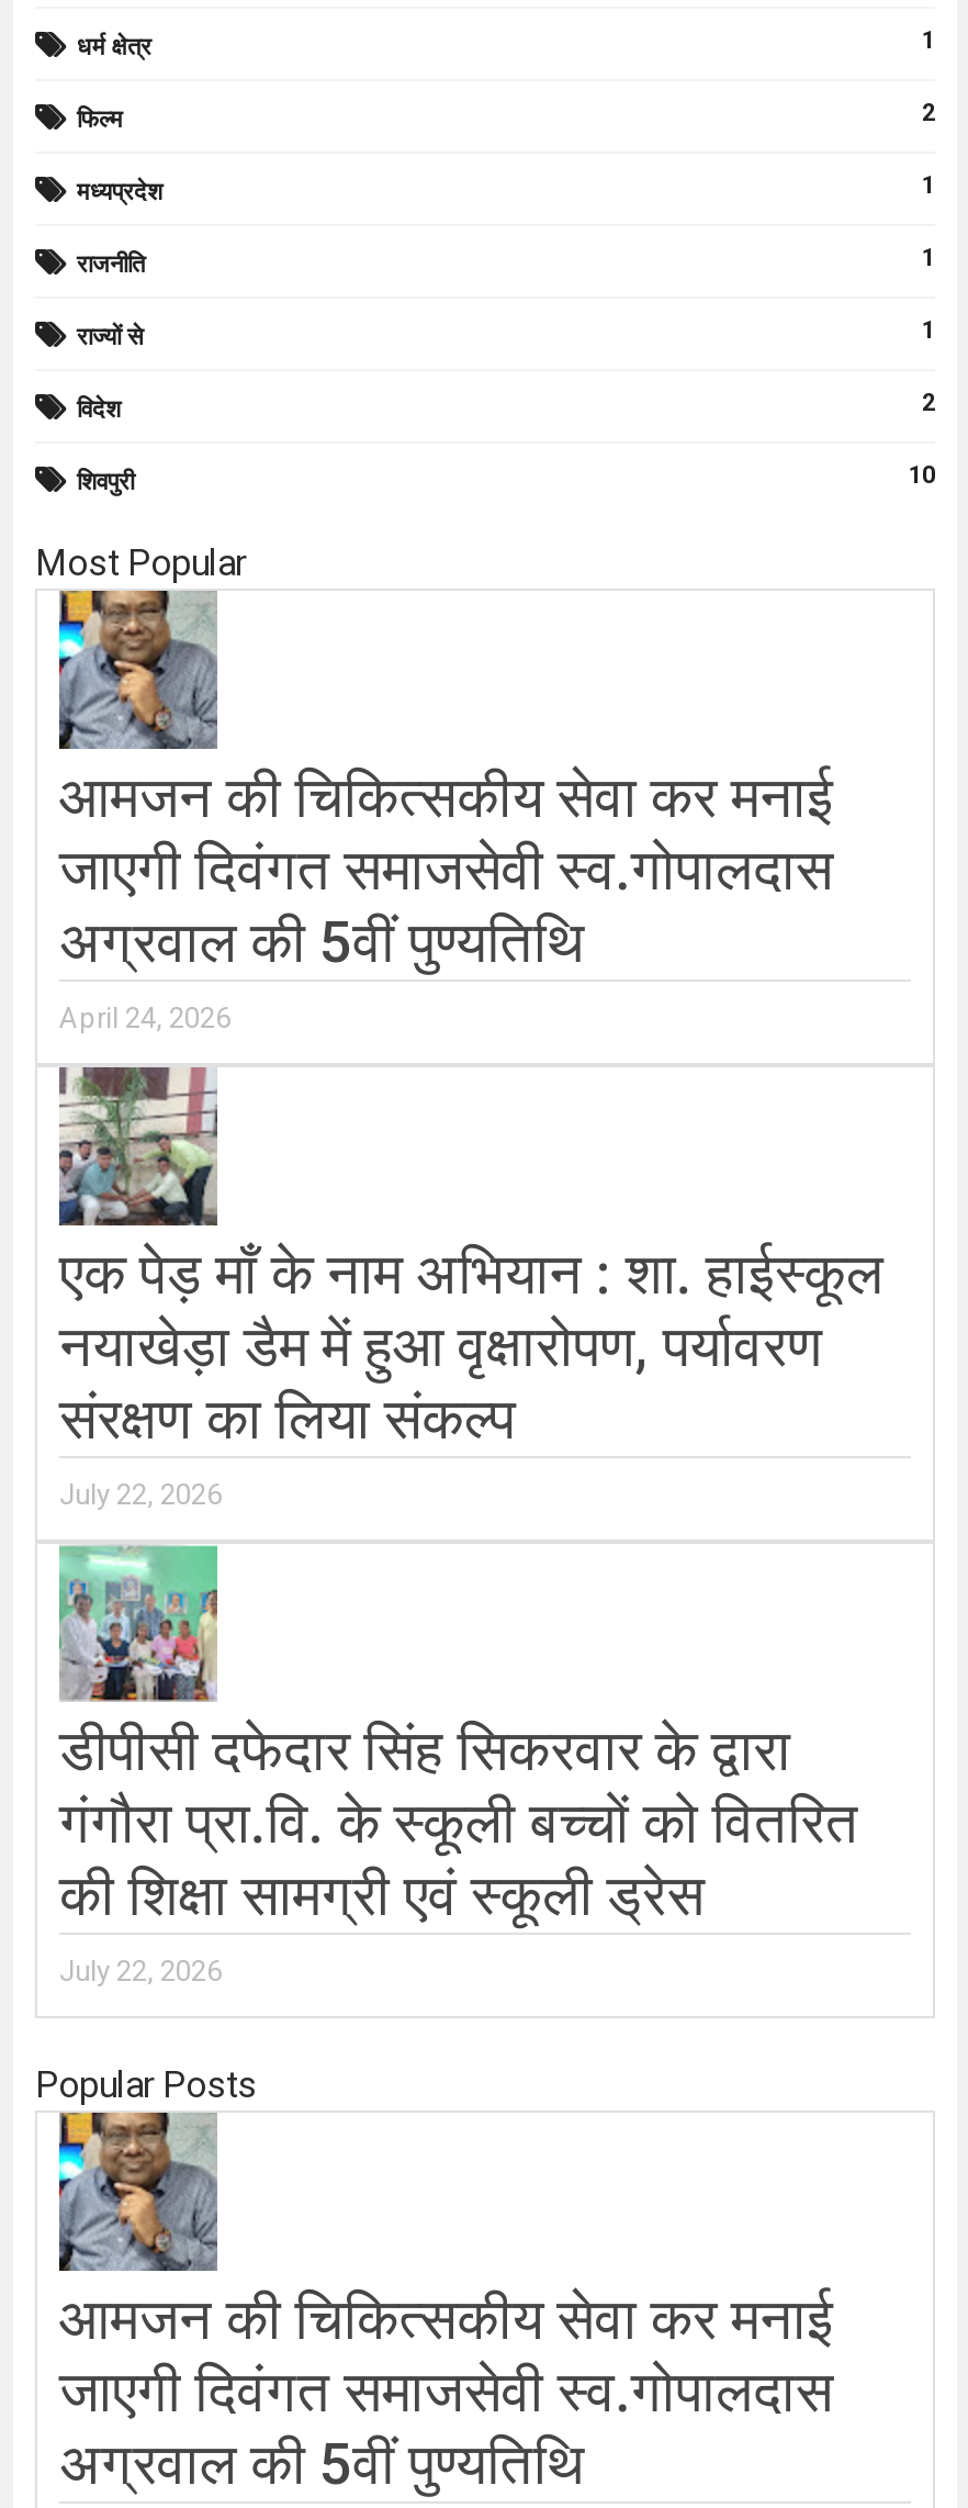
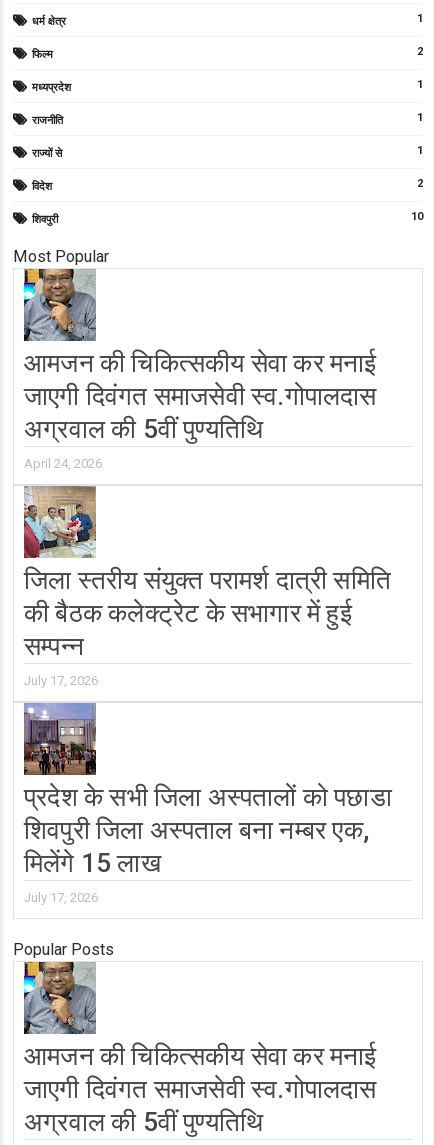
[57,1067,884,1511] [image] | एक पेड़ माँ के नाम अभियान : शा. हाईस्कूल | नयाखेड़ा डैम में हुआ वृक्षारोपण, पर्यावरण | संरक्षण का लिया संकल्प | July 22, 2026 -> [23,485,391,688] [image] | जिला स्तरीय संयुक्त परामर्श दात्री समिति | की बैठक कलेक्ट्रेट के सभागार में हुई | सम्पन्न | July 17, 2026
[57,1544,859,1988] [image] | डीपीसी दफेदार सिंह सिकरवार के द्वारा | गंगौरा प्रा.वि. के स्कूली बच्चों को वितरित | की शिक्षा सामग्री एवं स्कूली ड्रेस | July 22, 2026 -> [23,702,392,905] [image] | प्रदेश के सभी जिला अस्पतालों को पछाडा | शिवपुरी जिला अस्पताल बना नम्बर एक, | मिलेंगे 15 लाख | July 17, 2026

